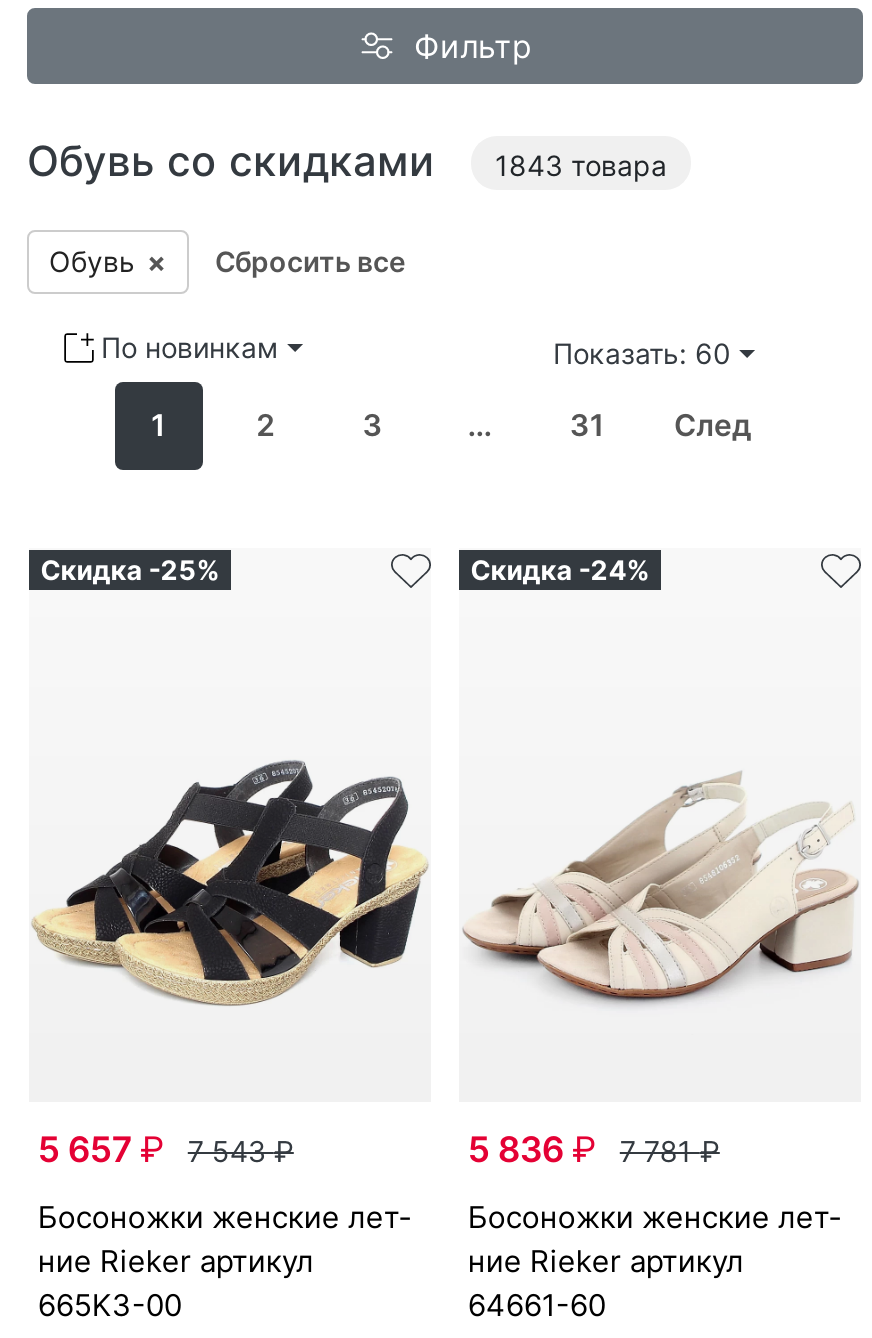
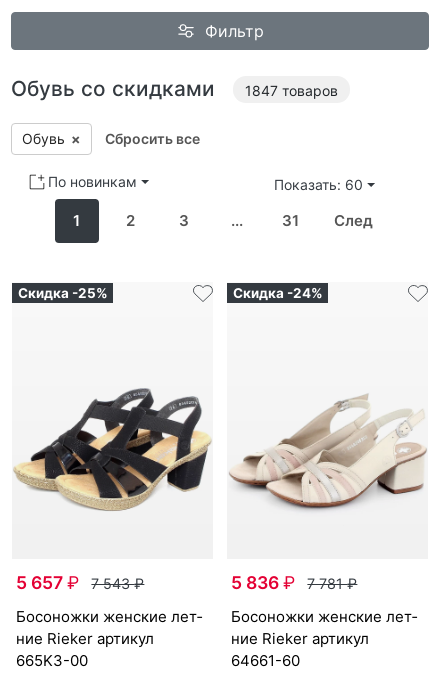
[27,137,667,187] Обувь со скидками 1843 товара -> [11,76,338,101] Обувь со скидками 1847 товаров

